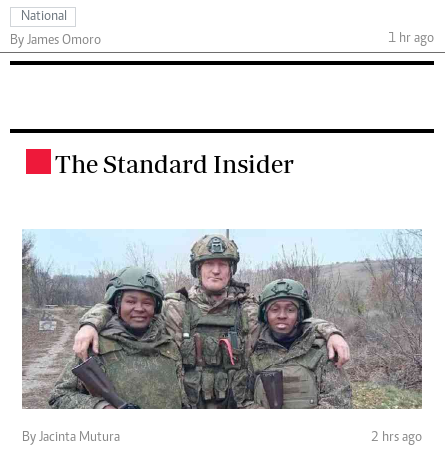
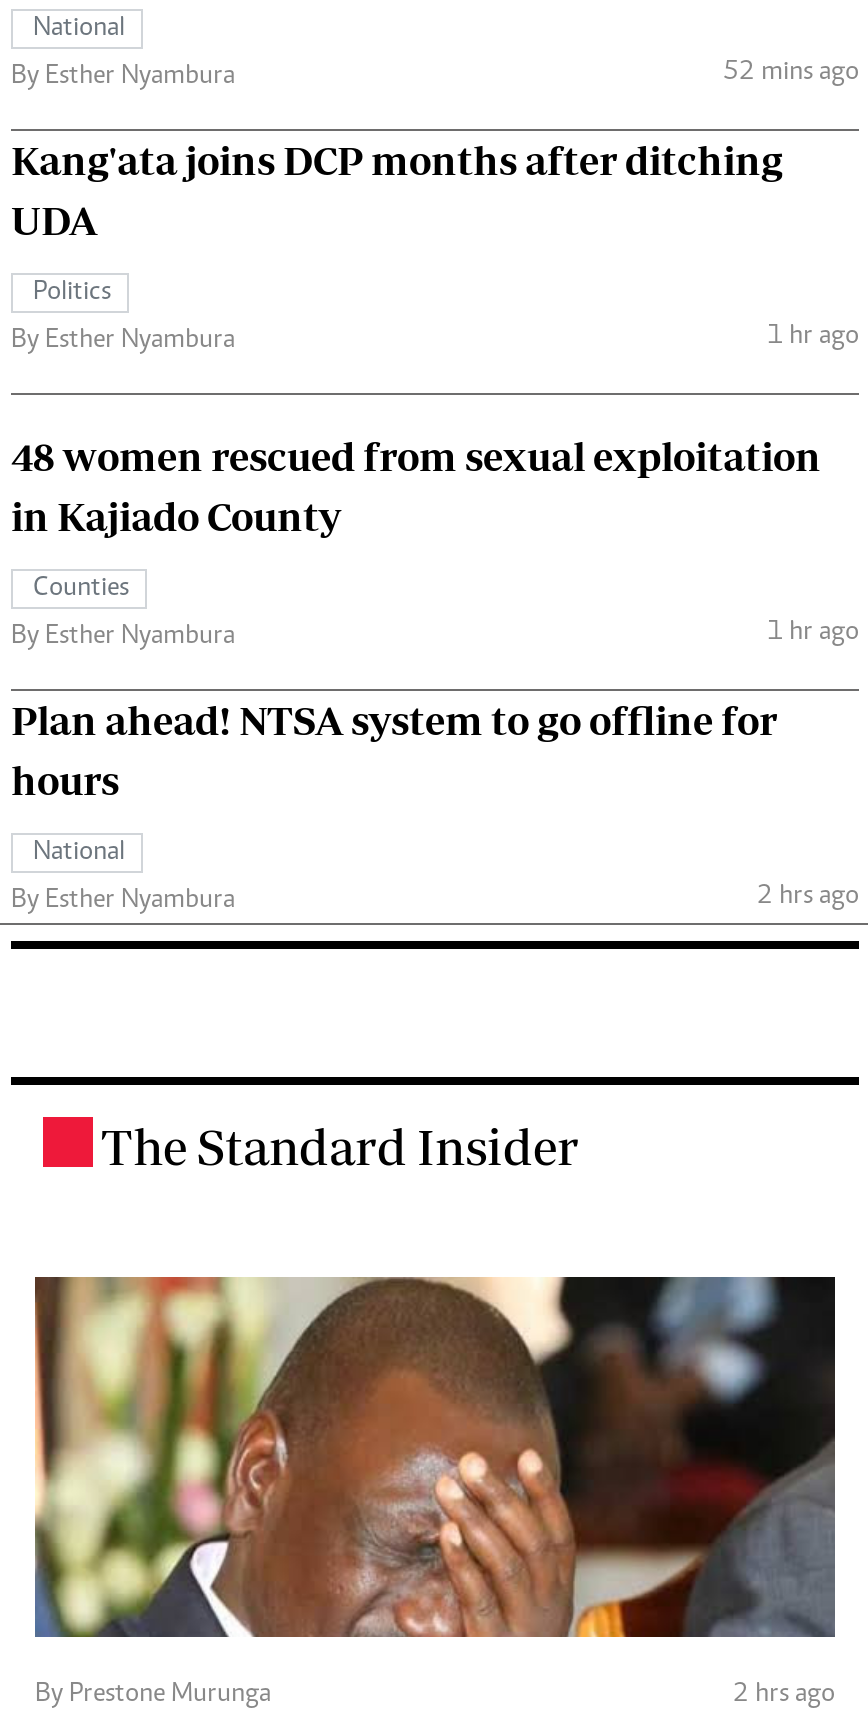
[10,34,101,48] By James Omoro -> [11,59,859,354] By Esther Nyambura | 52 mins ago | Kang'ata joins DCP months after ditching | UDA | Politics | By Esther Nyambura
none -> [11,432,859,914] 48 women rescued from sexual exploitation | in Kajiado County | Counties | By Esther Nyambura | 1 hr ago | Plan ahead! NTSA system to go offline for | hours | National | By Esther Nyambura | 2 hrs ago
[21,229,422,445] [image] | By Jacinta Mutura -> [33,1275,837,1708] [image] | By Prestone Murunga

